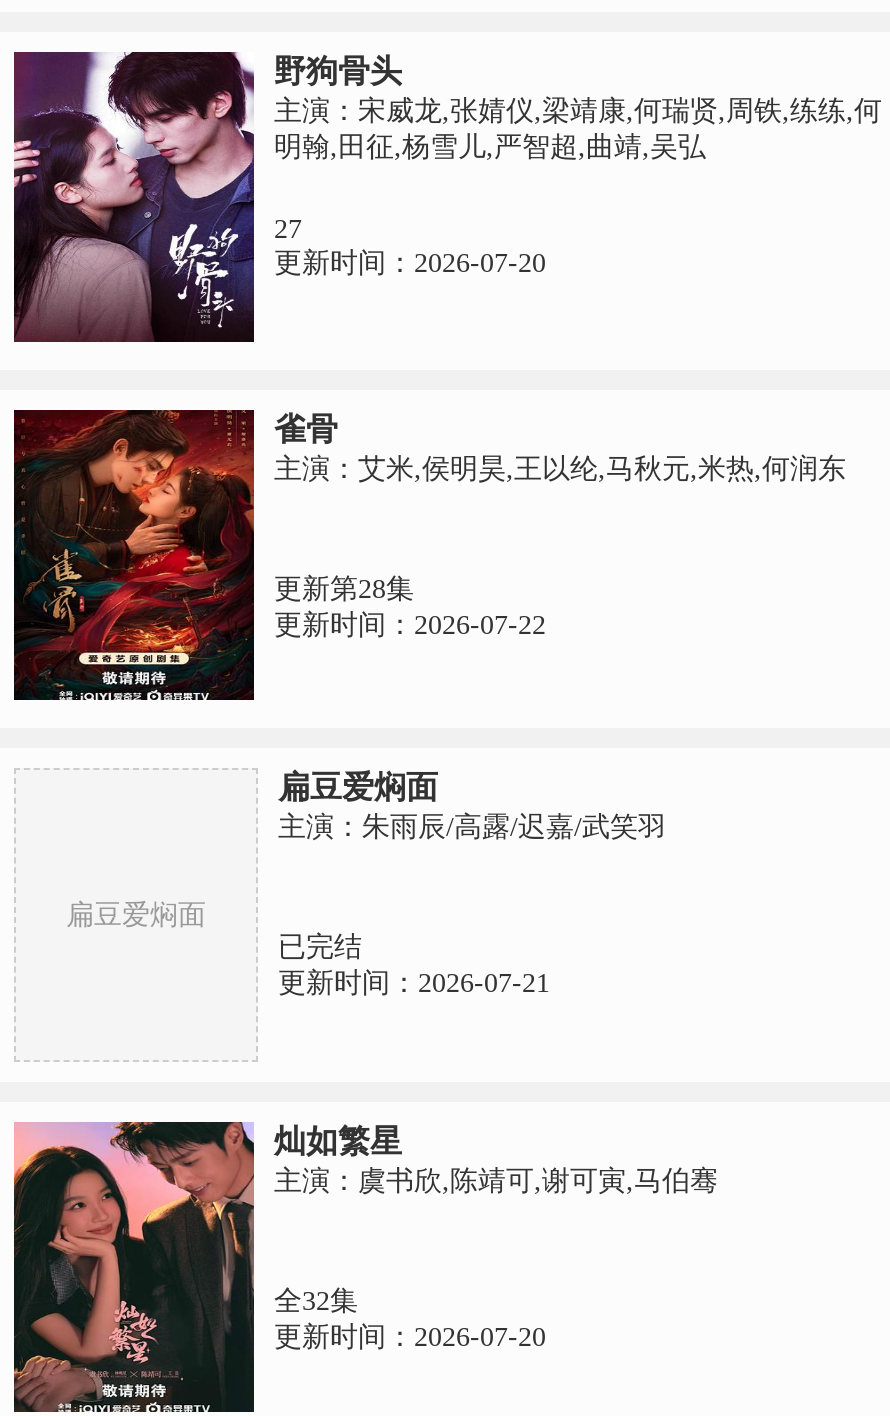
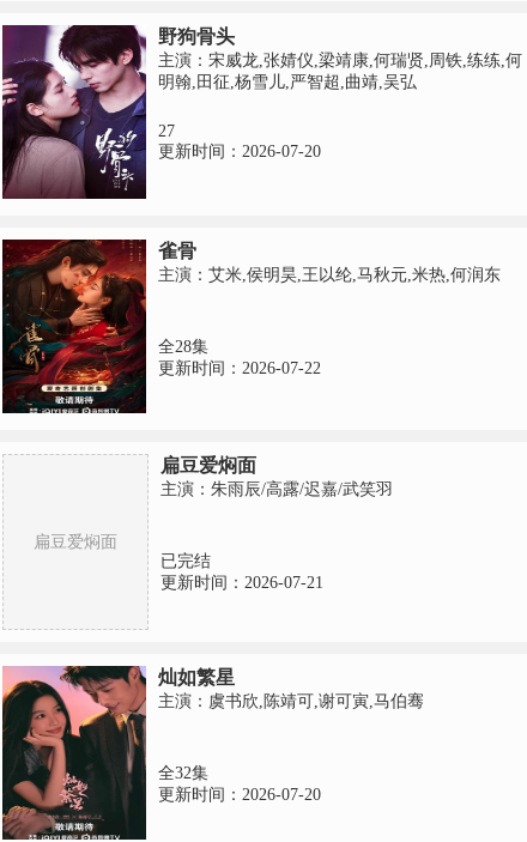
[274,574,414,604] 更新第28集 -> [158,338,208,356] 全28集

